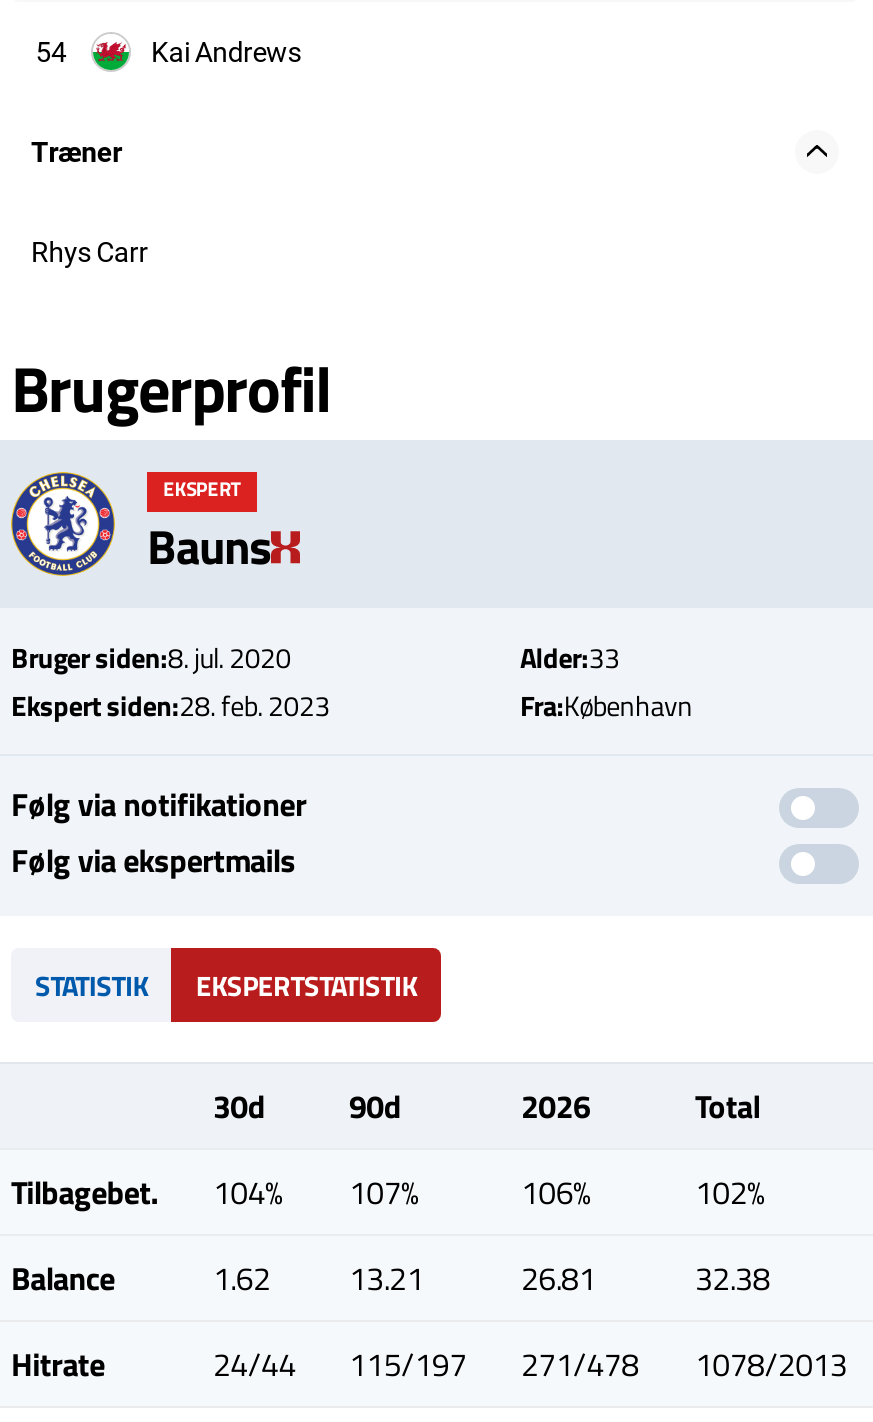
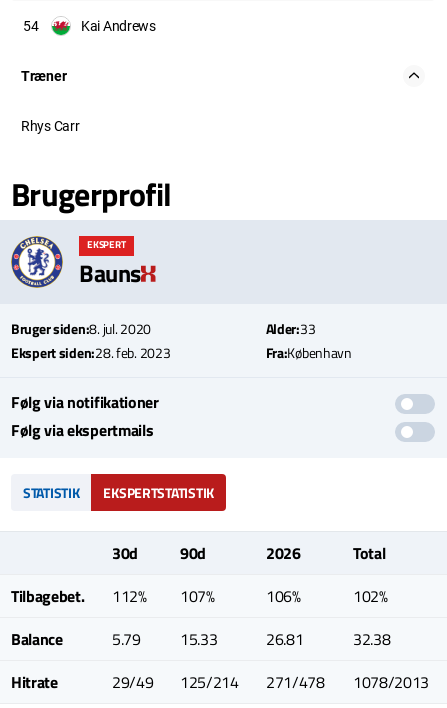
[11,1169,418,1217] Tilbagebet. 104% 107% -> [11,584,215,608] Tilbagebet. 112% 107%
[213,1255,270,1303] 1.62 -> [112,627,141,651] 5.79
[349,1255,424,1303] 13.21 -> [180,627,217,651] 15.33
[213,1341,296,1389] 24/44 -> [112,670,153,694] 29/49
[349,1341,466,1389] 115/197 -> [180,670,239,694] 125/214

